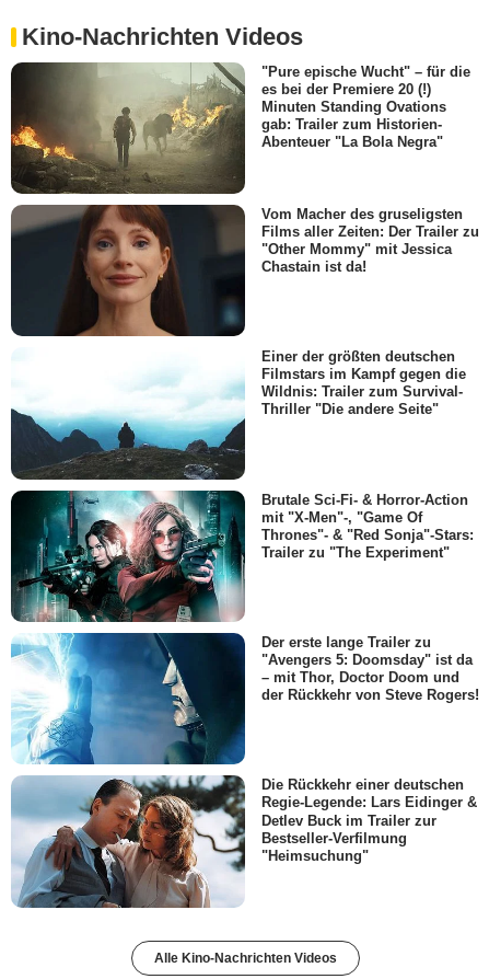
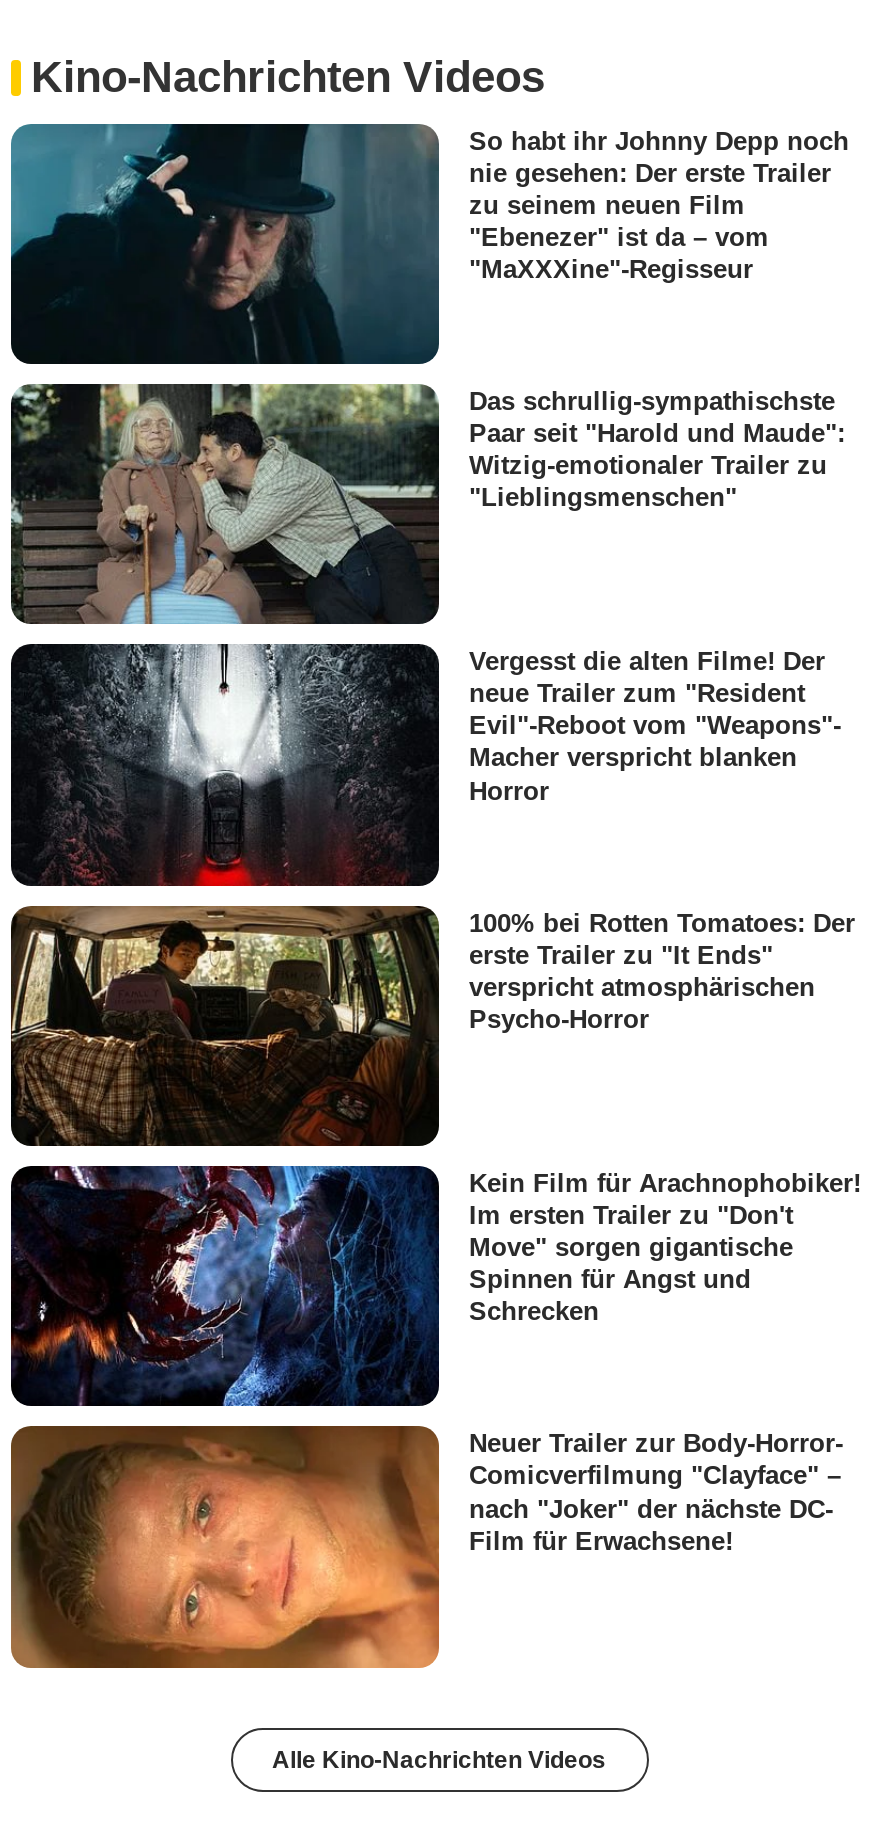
[10,61,470,195] [image] | "Pure epische Wucht" – für die | es bei der Premiere 20 (!) | Minuten Standing Ovations | gab: Trailer zum Historien- | Abenteuer "La Bola Negra" -> [9,122,849,366] [image] | So habt ihr Johnny Depp noch | nie gesehen: Der erste Trailer | zu seinem neuen Film | "Ebenezer" ist da – vom | "MaXXXine"-Regisseur
[11,204,479,337] [image] | Vom Macher des gruseligsten | Films aller Zeiten: Der Trailer zu | "Other Mommy" mit Jessica | Chastain ist da! -> [11,382,845,626] [image] | Das schrullig-sympathischste | Paar seit "Harold und Maude": | Witzig-emotionaler Trailer zu | "Lieblingsmenschen"
[11,347,466,481] [image] | Einer der größten deutschen | Filmstars im Kampf gegen die | Wildnis: Trailer zum Survival- | Thriller "Die andere Seite" -> [9,642,841,888] [image] | Vergesst die alten Filme! Der | neue Trailer zum "Resident | Evil"-Reboot vom "Weapons"- | Macher verspricht blanken | Horror
[10,490,474,623] [image] | Brutale Sci-Fi- & Horror-Action | mit "X-Men"-, "Game Of | Thrones"- & "Red Sonja"-Stars: | Trailer zu "The Experiment" -> [9,904,855,1148] [image] | 100% bei Rotten Tomatoes: Der | erste Trailer zu "It Ends" | verspricht atmosphärischen | Psycho-Horror
[10,632,479,765] [image] | Der erste lange Trailer zu | "Avengers 5: Doomsday" ist da | – mit Thor, Doctor Doom und | der Rückkehr von Steve Rogers! -> [9,1164,861,1408] [image] | Kein Film für Arachnophobiker! | Im ersten Trailer zu "Don't | Move" sorgen gigantische | Spinnen für Angst und | Schrecken
[11,775,477,909] [image] | Die Rückkehr einer deutschen | Regie-Legende: Lars Eidinger & | Detlev Buck im Trailer zur | Bestseller-Verfilmung | "Heimsuchung" -> [9,1424,843,1670] [image] | Neuer Trailer zur Body-Horror- | Comicverfilmung "Clayface" – | nach "Joker" der nächste DC- | Film für Erwachsene!

